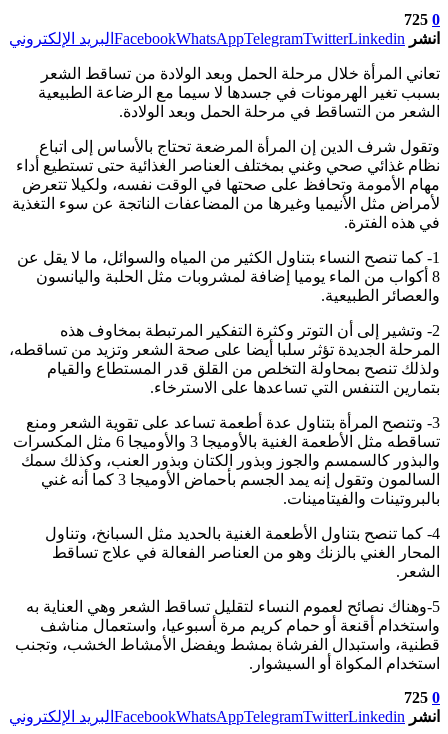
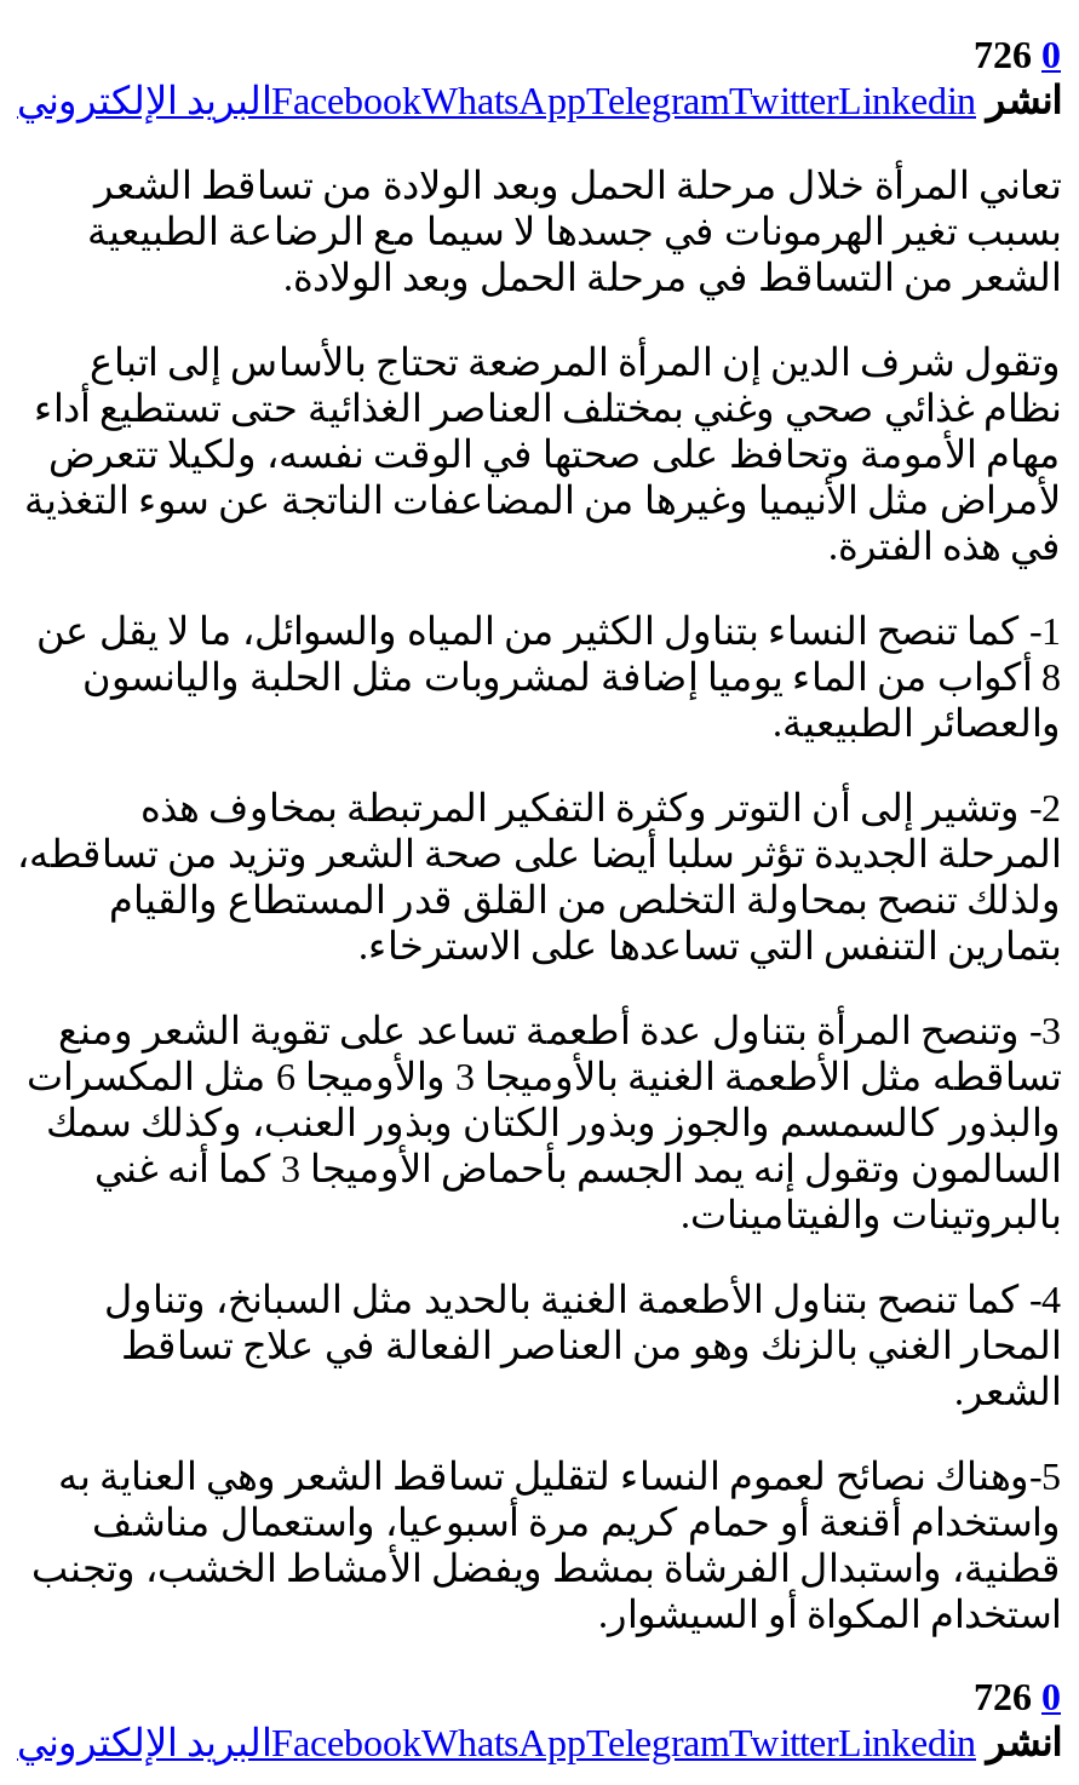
[404,11,440,28] 725 0 -> [974,33,1061,75] 726 0
[404,689,440,706] 725 0 -> [974,1676,1061,1717] 726 0

